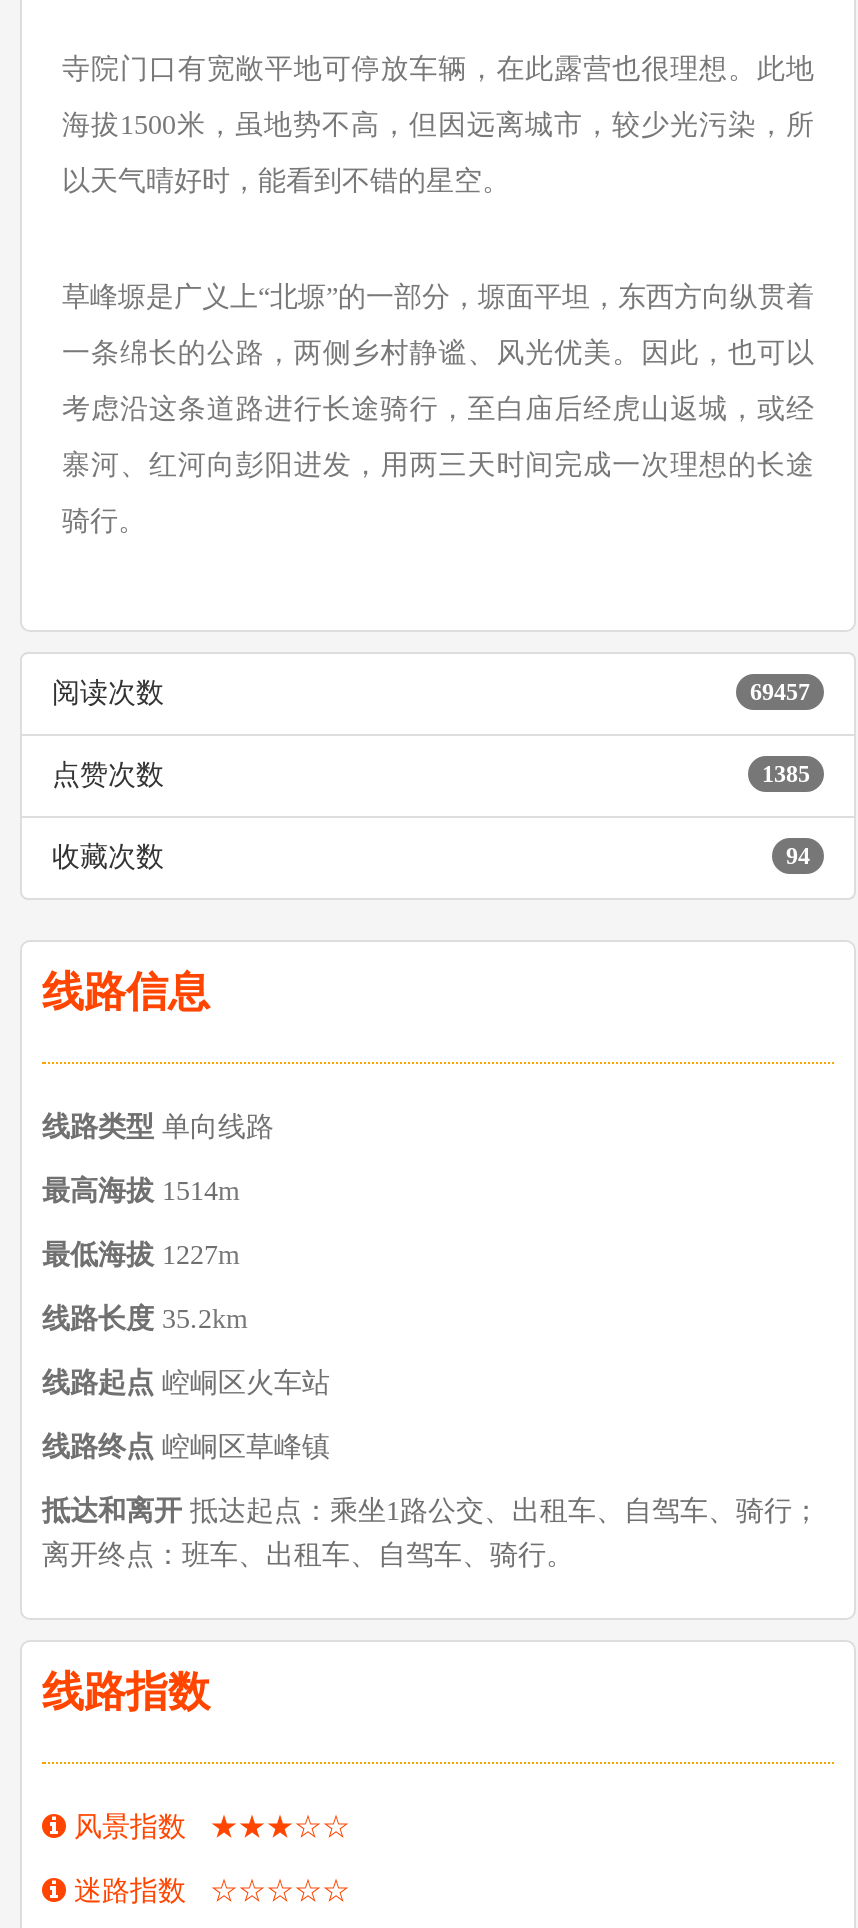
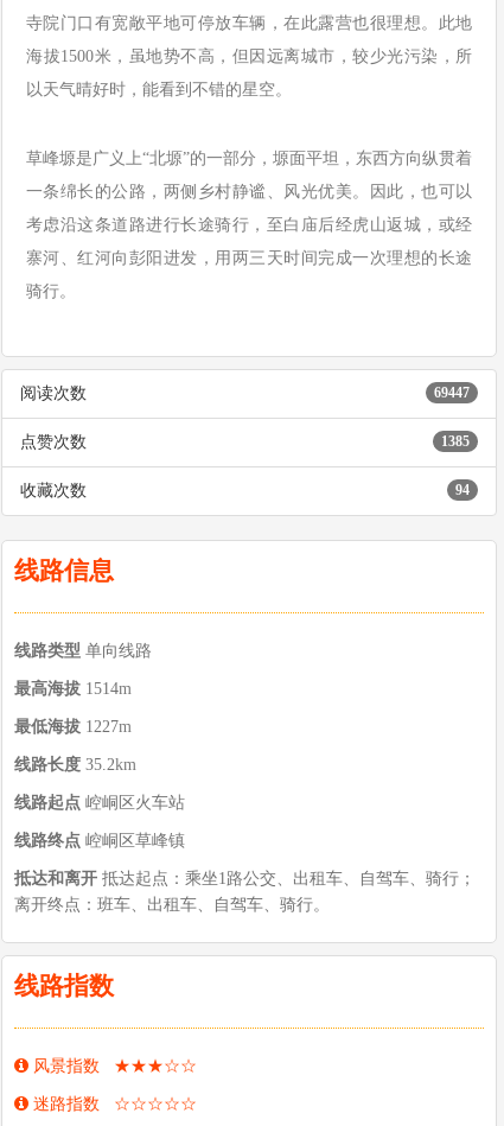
[750,678,810,706] 69457 -> [434,385,470,401] 69447

